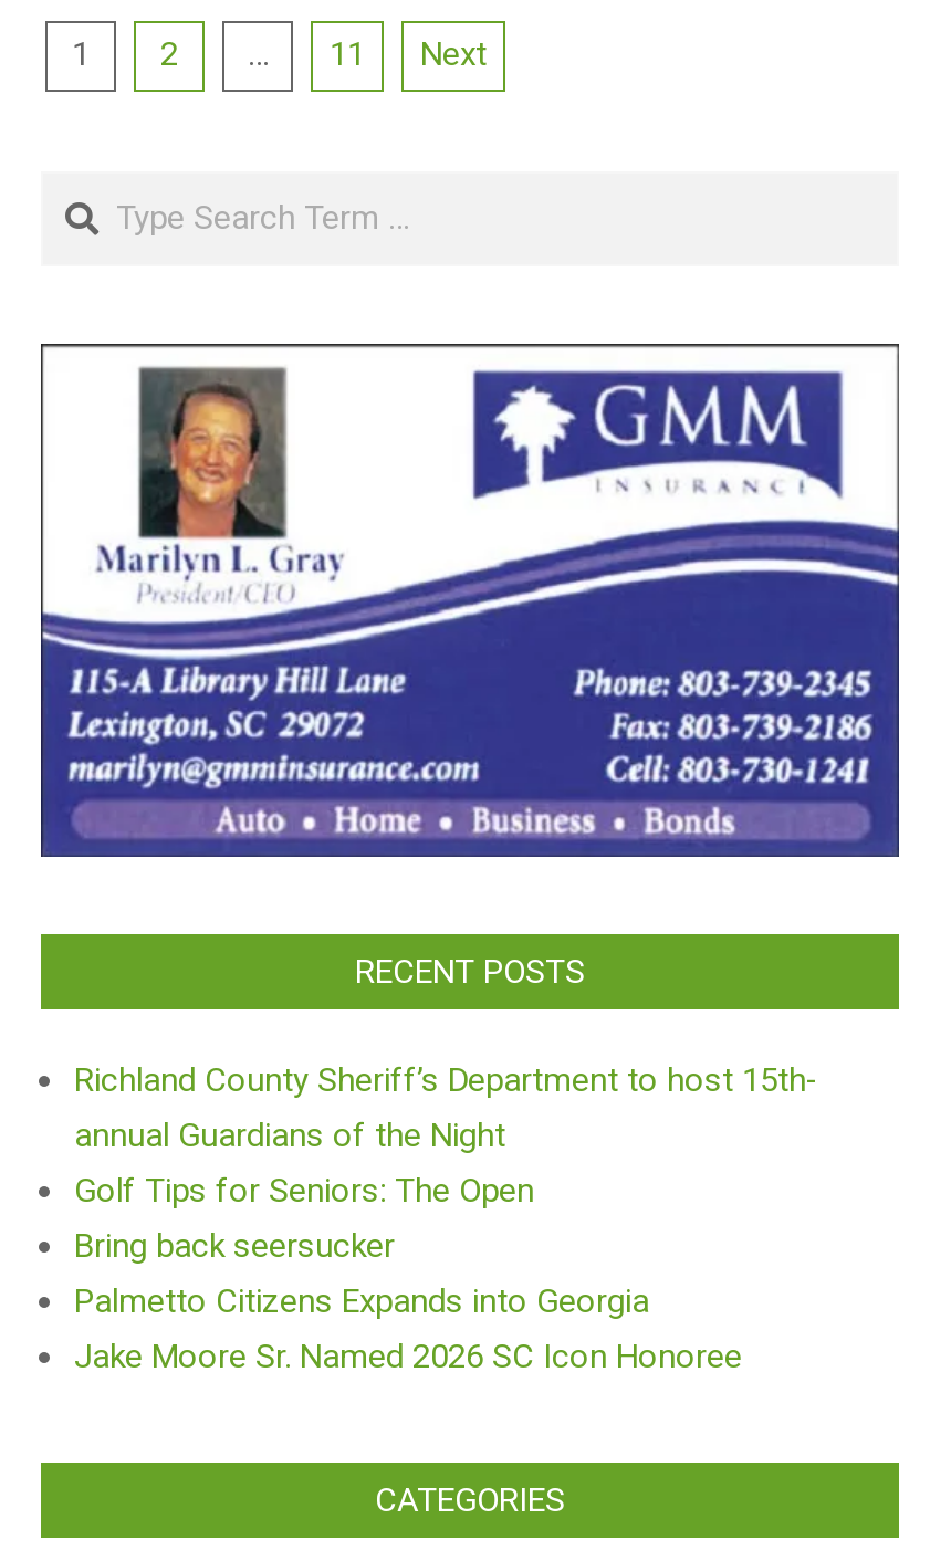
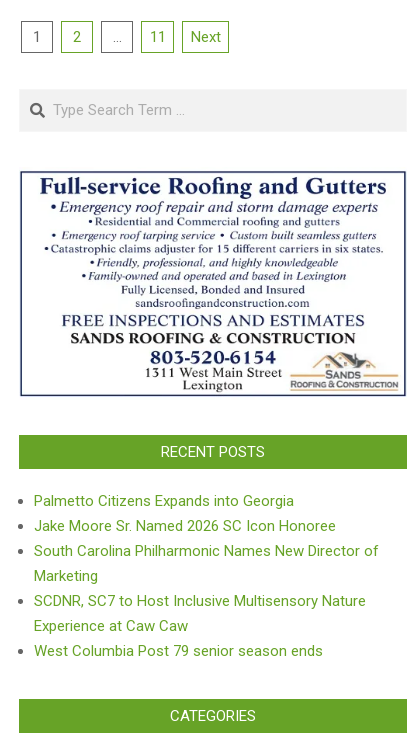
[39,341,901,860] [image] -> [19,168,407,400] [image]
[74,1060,819,1265] Richland County Sheriff’s Department to host 15th- | annual Guardians of the Night | Golf Tips for Seniors: The Open | Bring back seersucker -> none
moved [74,1281,742,1376] -> [34,492,336,535]: Palmetto Citizens Expands into Georgia | Jake Moore Sr. Named 2026 SC Icon Honoree
none -> [34,542,379,660] South Carolina Philharmonic Names New Director of | Marketing | SCDNR, SC7 to Host Inclusive Multisensory Nature | Experience at Caw Caw | West Columbia Post 79 senior season ends

